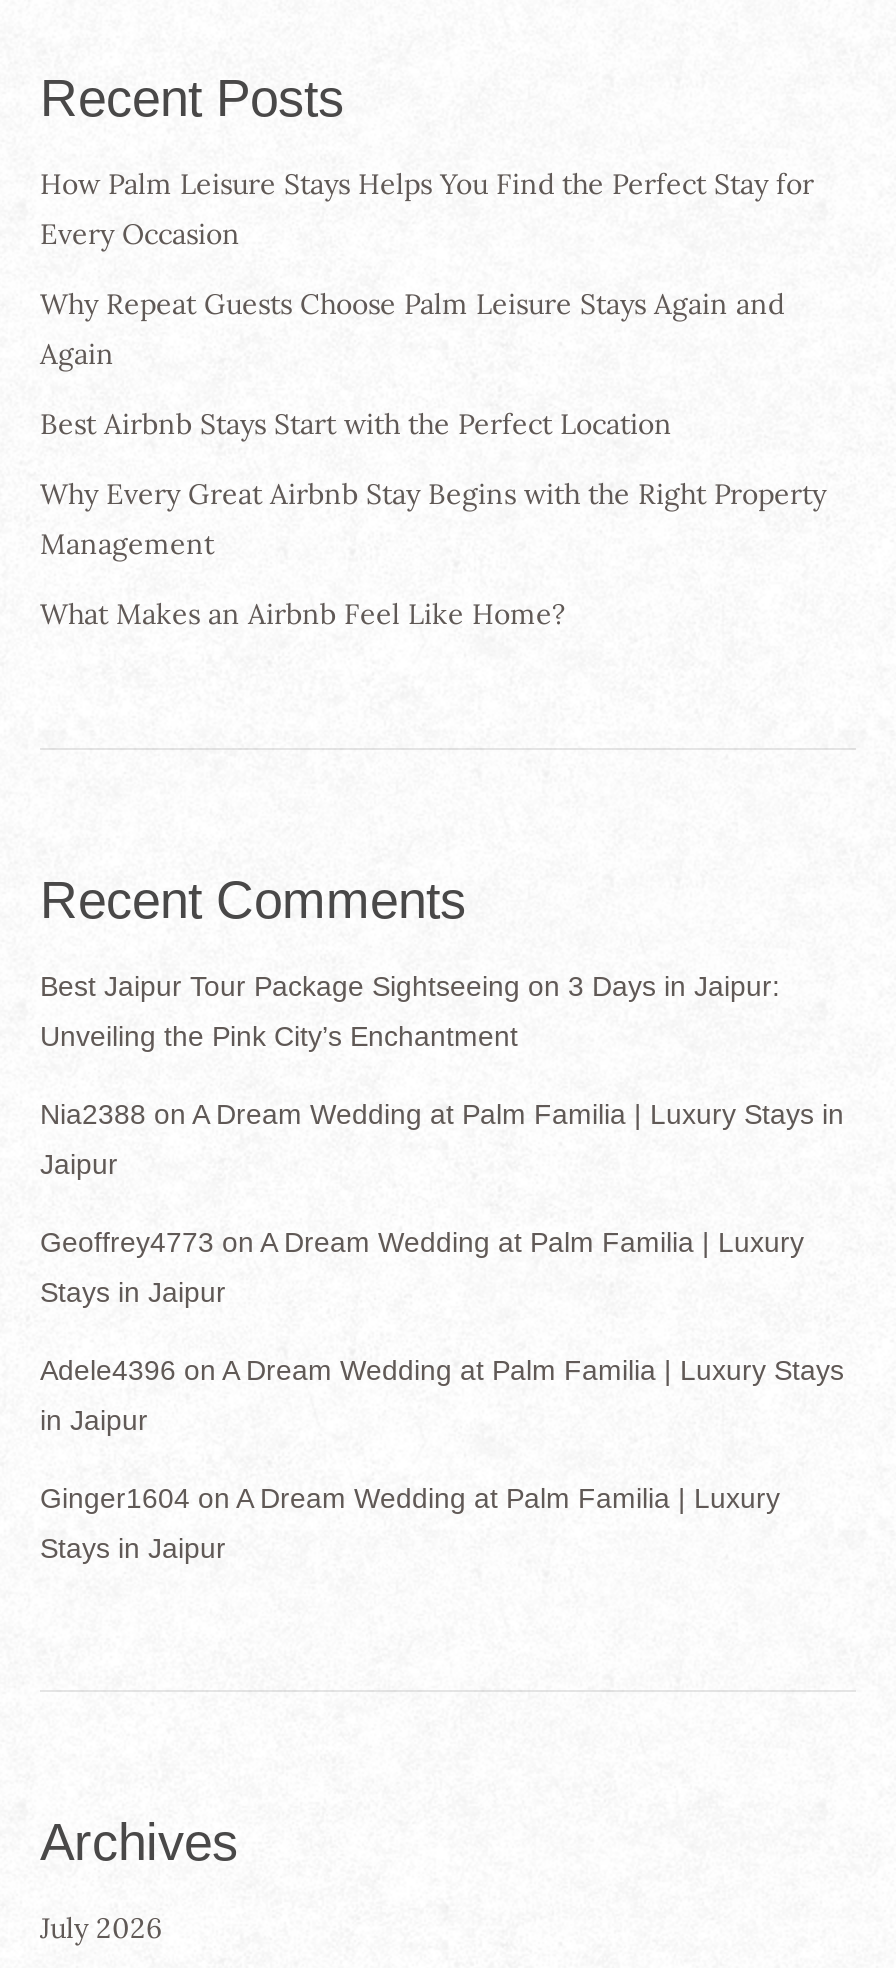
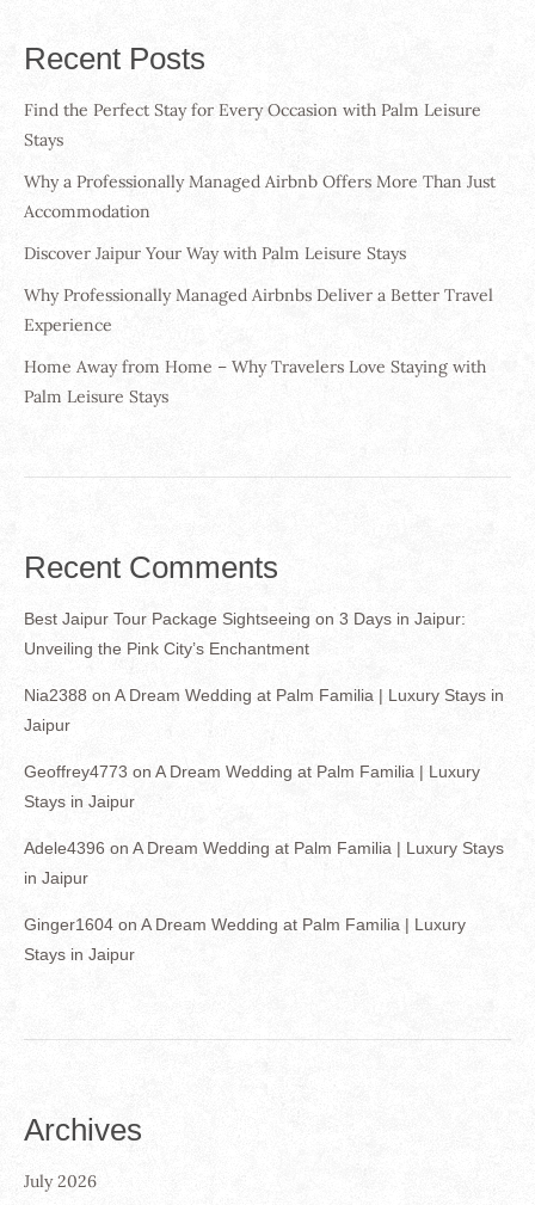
[40,166,814,252] How Palm Leisure Stays Helps You Find the Perfect Stay for | Every Occasion -> [24,99,481,150] Find the Perfect Stay for Every Occasion with Palm Leisure | Stays
[40,286,784,372] Why Repeat Guests Choose Palm Leisure Stays Again and | Again -> [24,171,496,222] Why a Professionally Managed Airbnb Offers More Than Just | Accommodation
[40,406,672,442] Best Airbnb Stays Start with the Perfect Location -> [24,242,406,264] Discover Jaipur Your Way with Palm Leisure Stays
[40,476,826,562] Why Every Great Airbnb Stay Begins with the Right Property | Management -> [24,284,493,336] Why Professionally Managed Airbnbs Deliver a Better Travel | Experience
[40,596,566,632] What Makes an Airbnb Feel Like Home? -> [24,356,486,407] Home Away from Home – Why Travelers Love Staying with | Palm Leisure Stays

